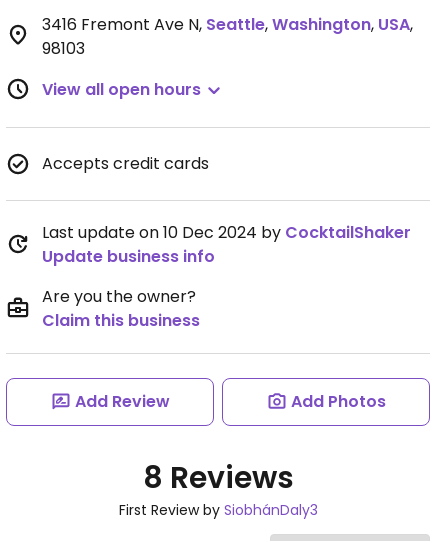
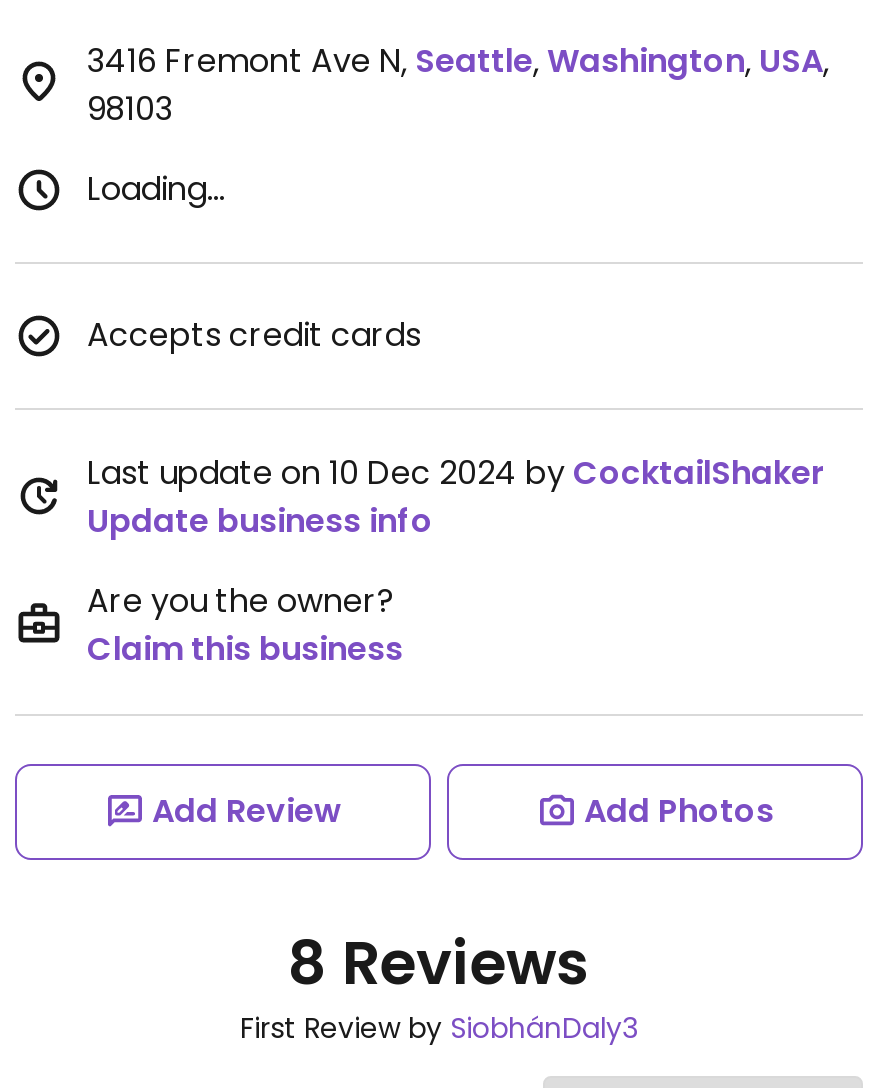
[42,78,201,101] View all open hours -> [87,166,225,212] Loading...

